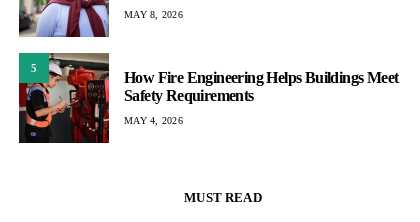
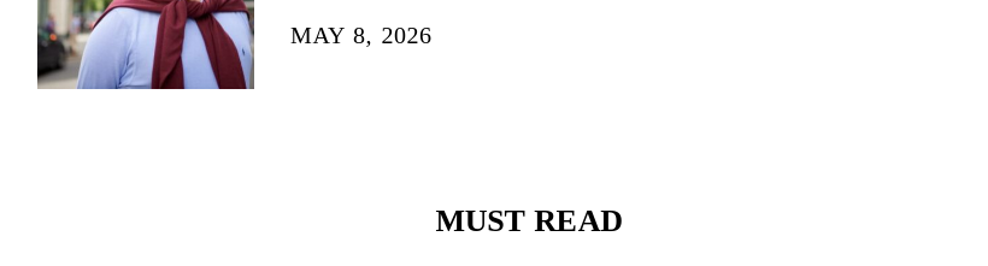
[18,52,398,144] [image] | 5 | How Fire Engineering Helps Buildings Meet | Safety Requirements | MAY 4, 2026 -> none

